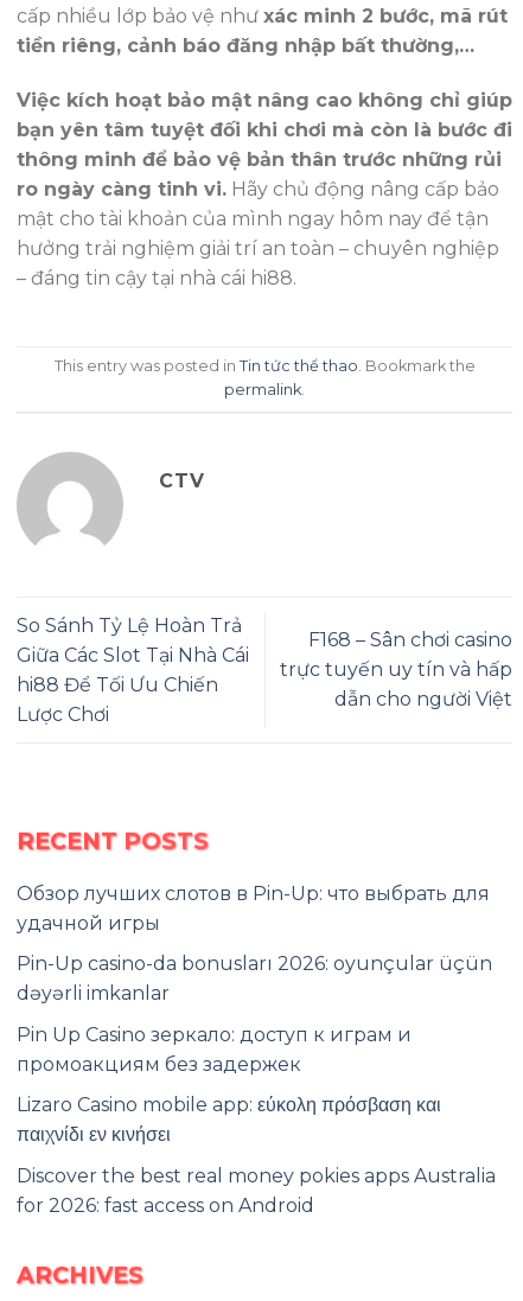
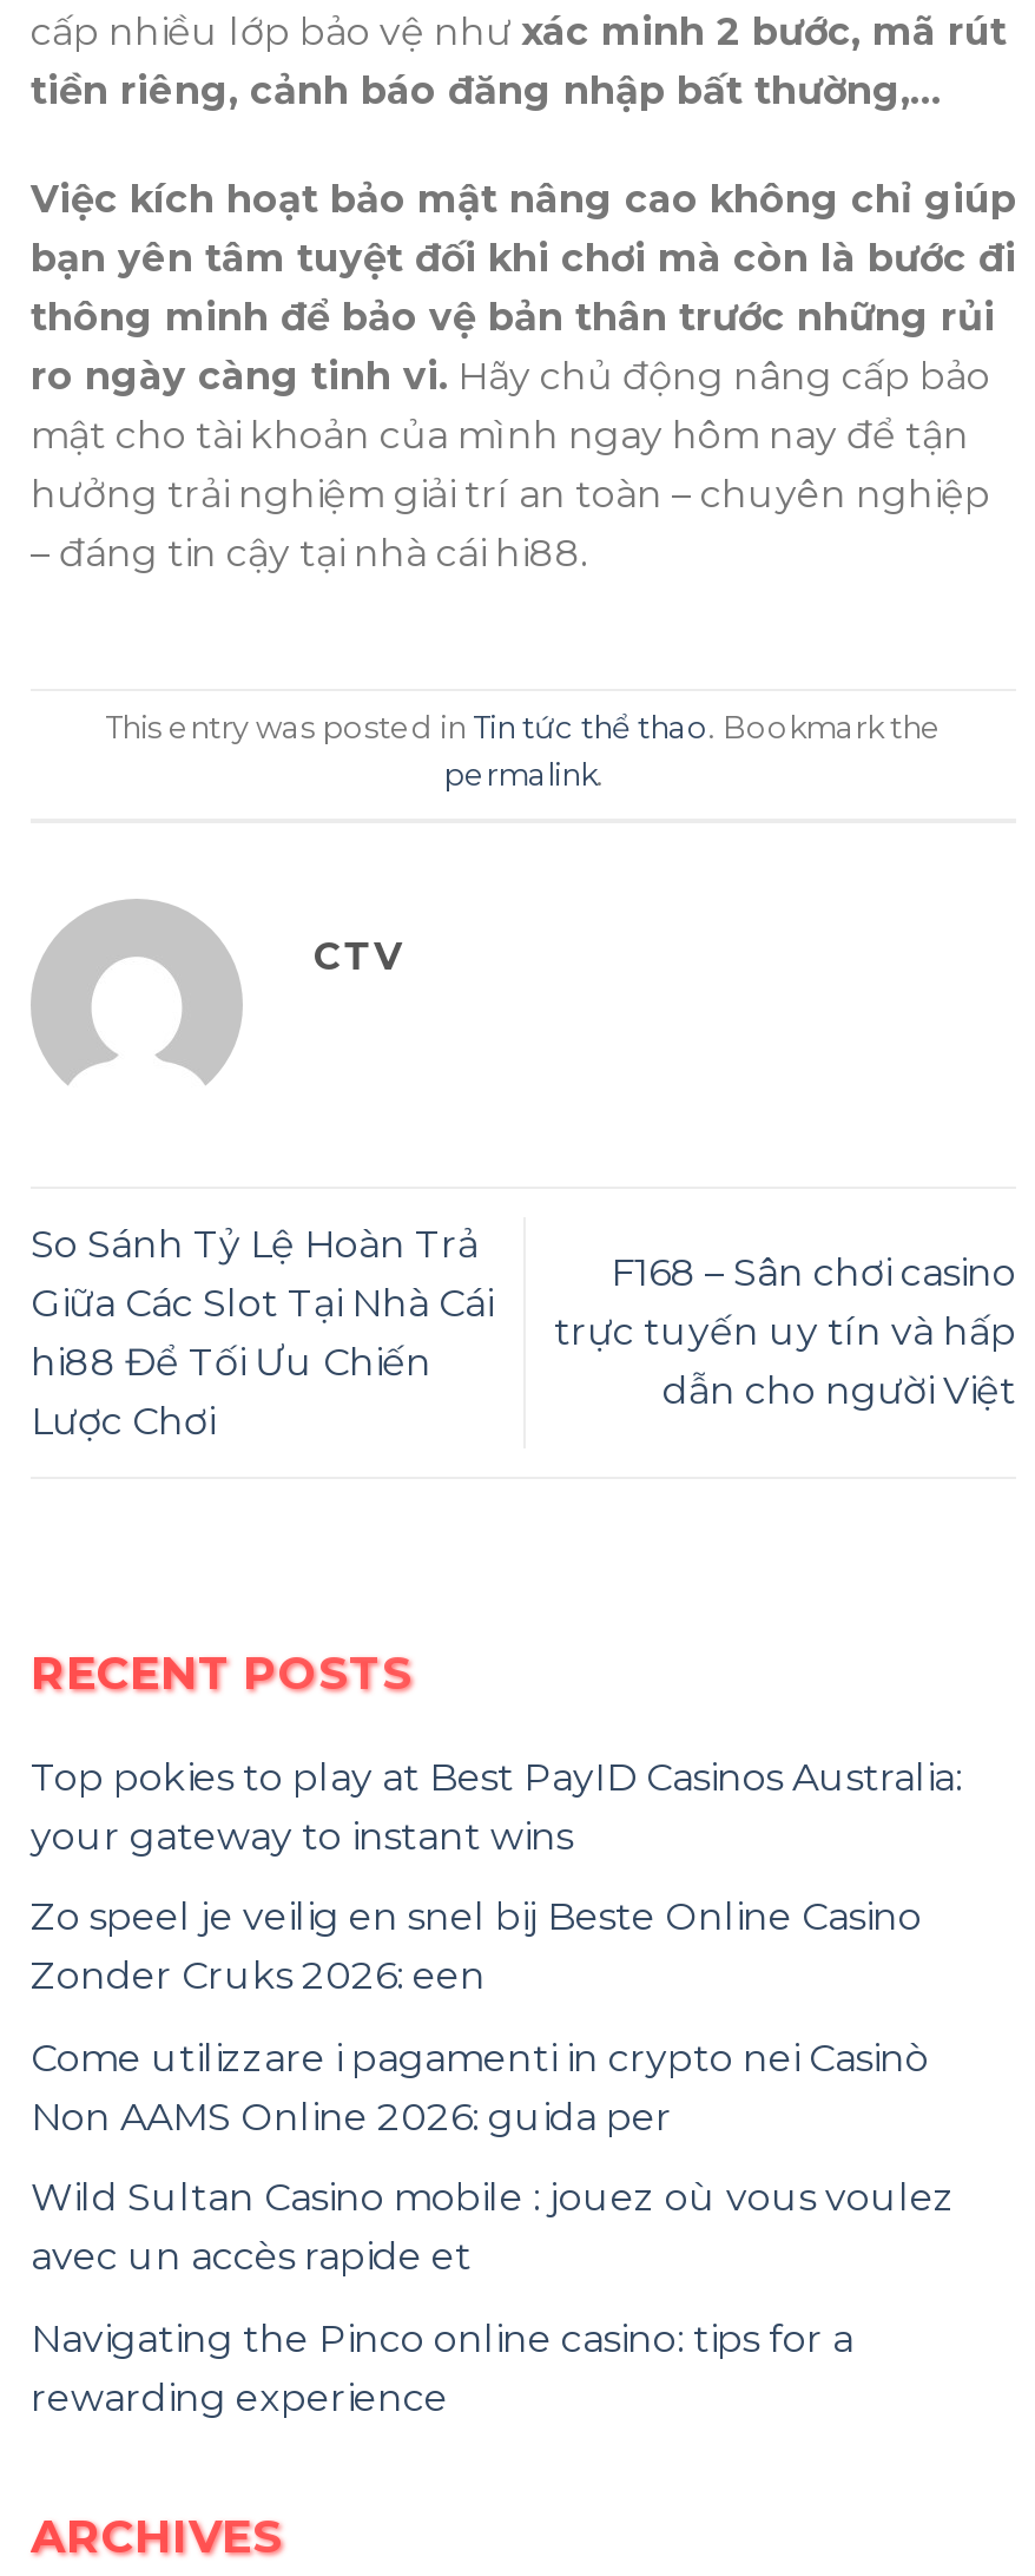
[17,882,490,934] Обзор лучших слотов в Pin-Up: что выбрать для | удачной игры -> [31,1754,962,1858] Top pokies to play at Best PayID Casinos Australia: | your gateway to instant wins
[17,953,492,1005] Pin-Up casino-da bonusları 2026: oyunçular üçün | dəyərli imkanlar -> [31,1895,922,1999] Zo speel je veilig en snel bij Beste Online Casino | Zonder Cruks 2026: een
[17,1023,412,1075] Pin Up Casino зеркало: доступ к играм и | промоакциям без задержек -> [31,2035,929,2139] Come utilizzare i pagamenti in crypto nei Casinò | Non AAMS Online 2026: guida per
[17,1094,441,1146] Lizaro Casino mobile app: εύκολη πρόσβαση και | παιχνίδι εν κινήσει -> [31,2176,955,2280] Wild Sultan Casino mobile : jouez où vous voulez | avec un accès rapide et
[17,1165,496,1217] Discover the best real money pokies apps Australia | for 2026: fast access on Android -> [31,2317,853,2420] Navigating the Pinco online casino: tips for a | rewarding experience

